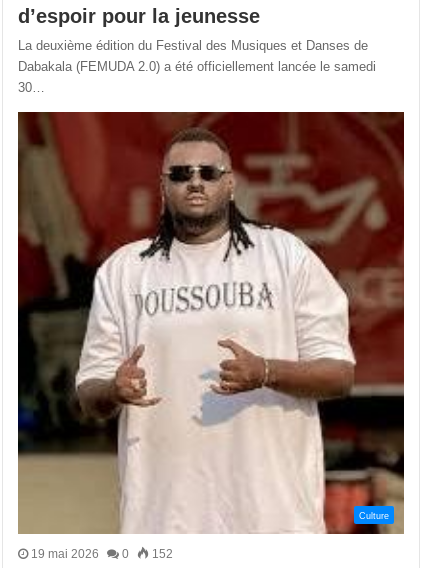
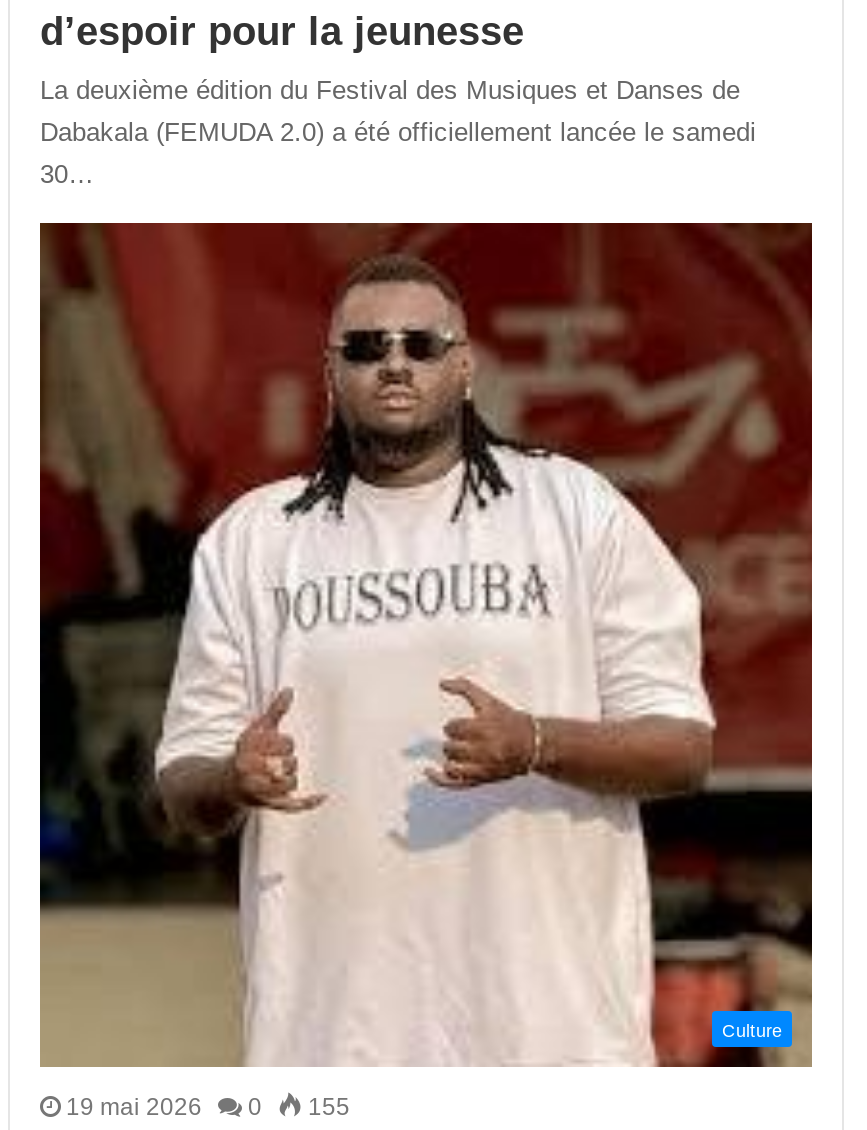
[31,547,173,561] 19 mai 2026 0 152 -> [66,1093,350,1121] 19 mai 2026 0 155

